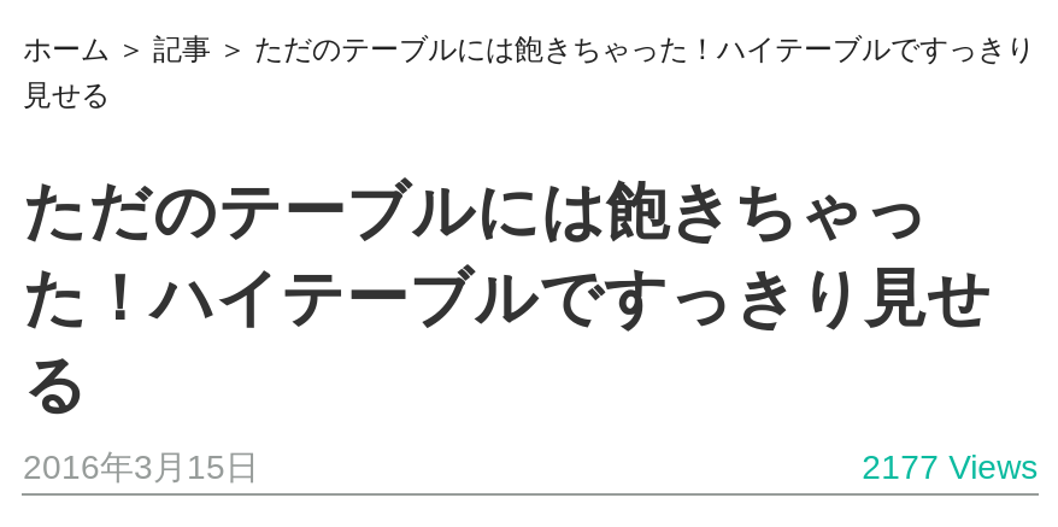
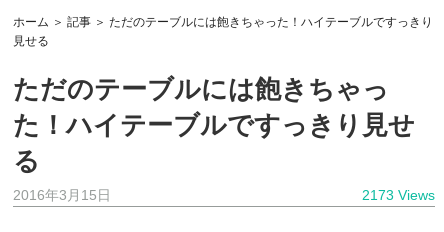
[862,447,1038,486] 2177 Views -> [362,187,435,203] 2173 Views

